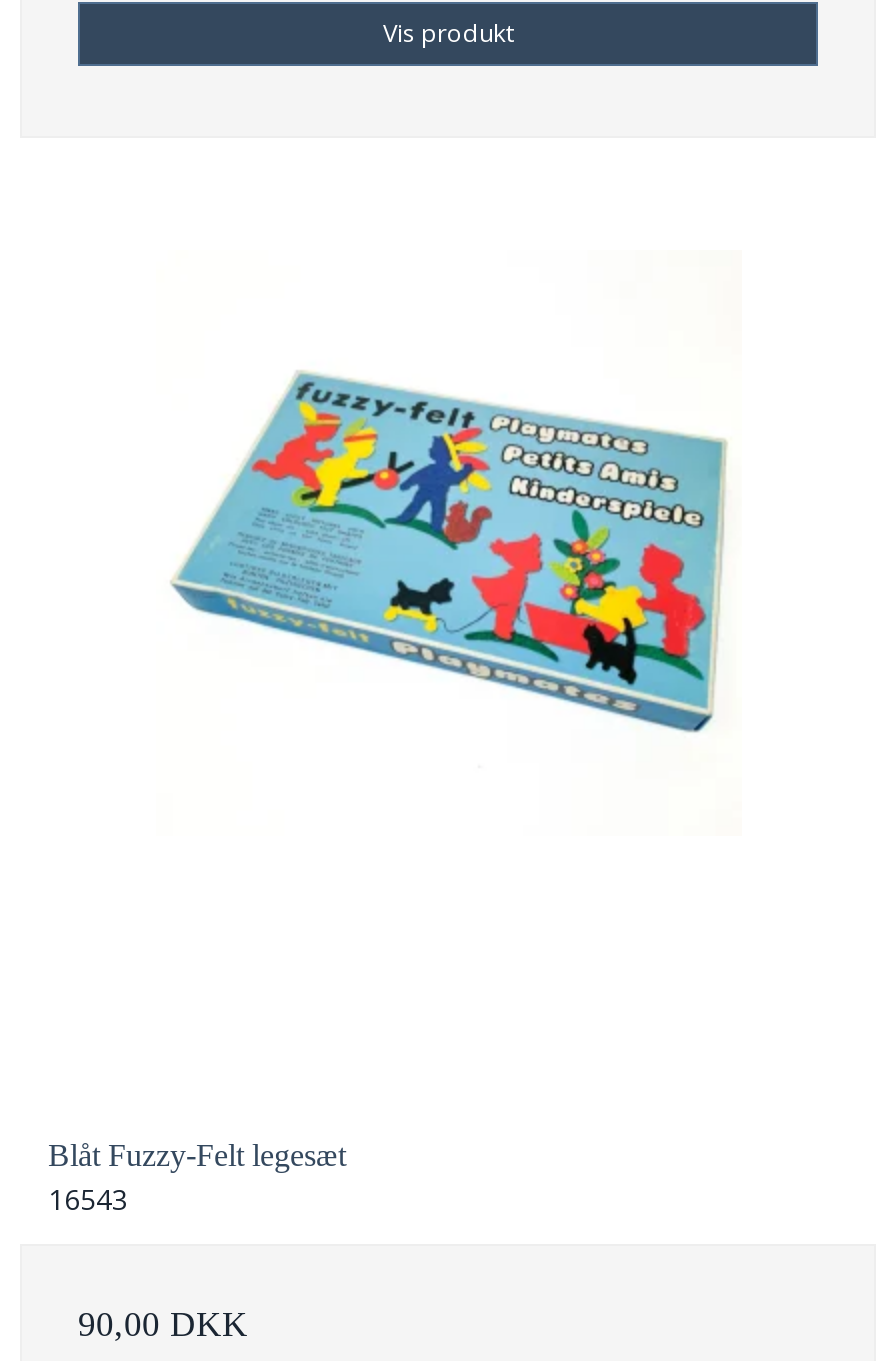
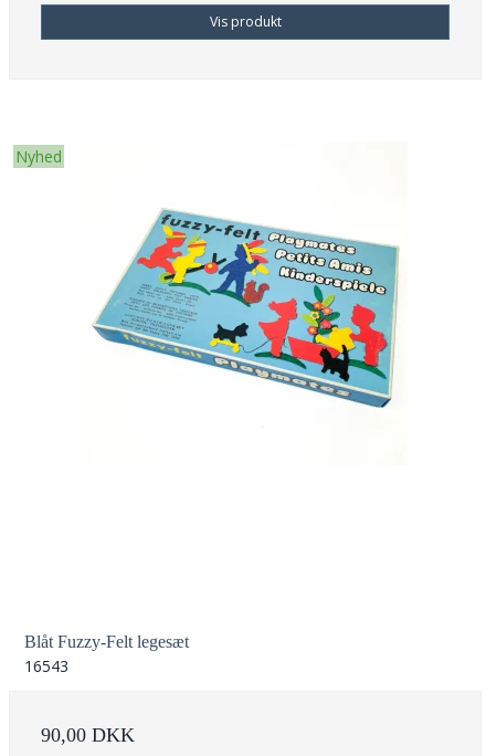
none -> [16,145,62,166] Nyhed

